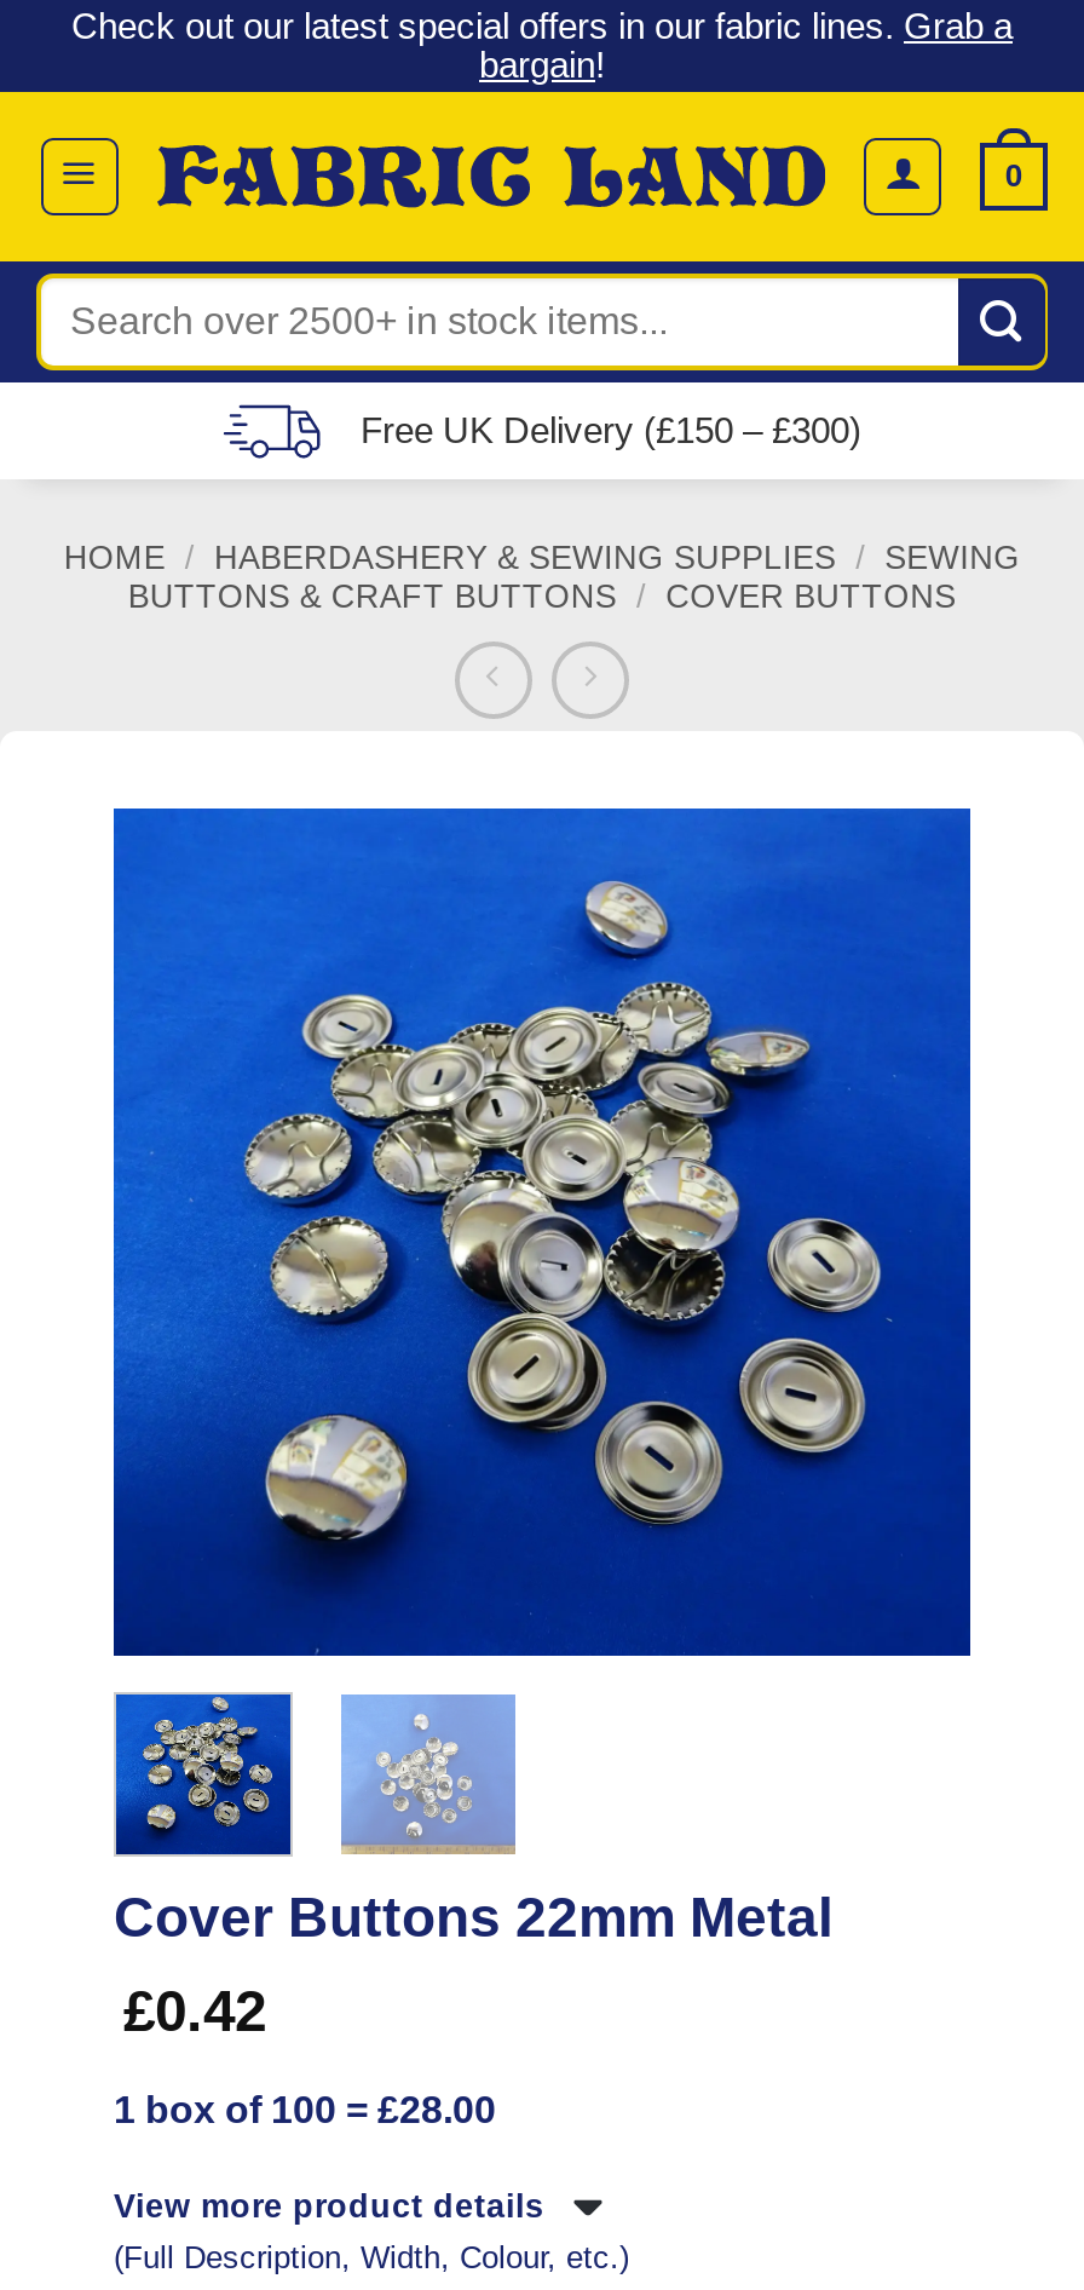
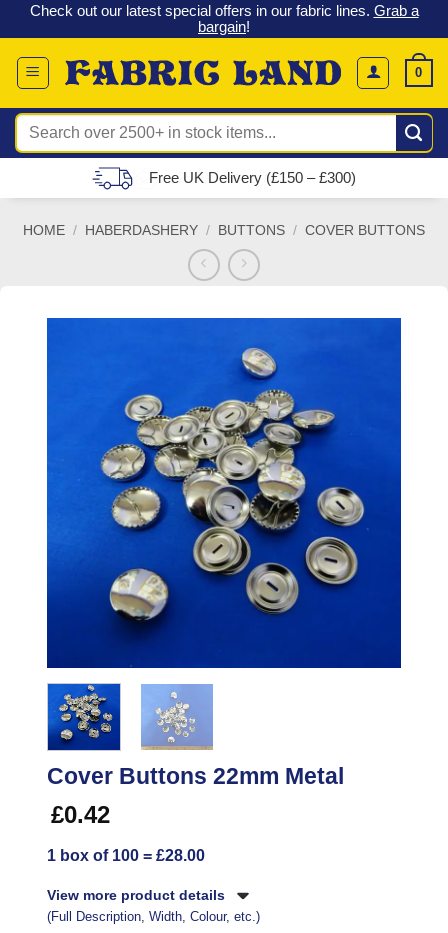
[64,541,1020,616] HOME / HABERDASHERY & SEWING SUPPLIES / SEWING | BUTTONS & CRAFT BUTTONS / COVER BUTTONS -> [23,223,425,238] HOME / HABERDASHERY / BUTTONS / COVER BUTTONS

